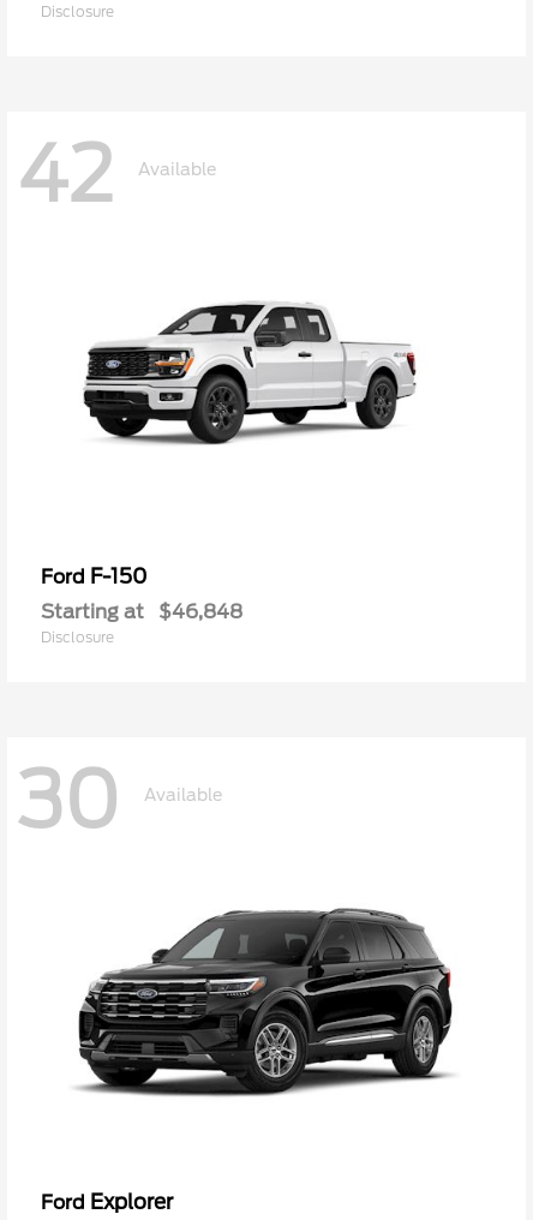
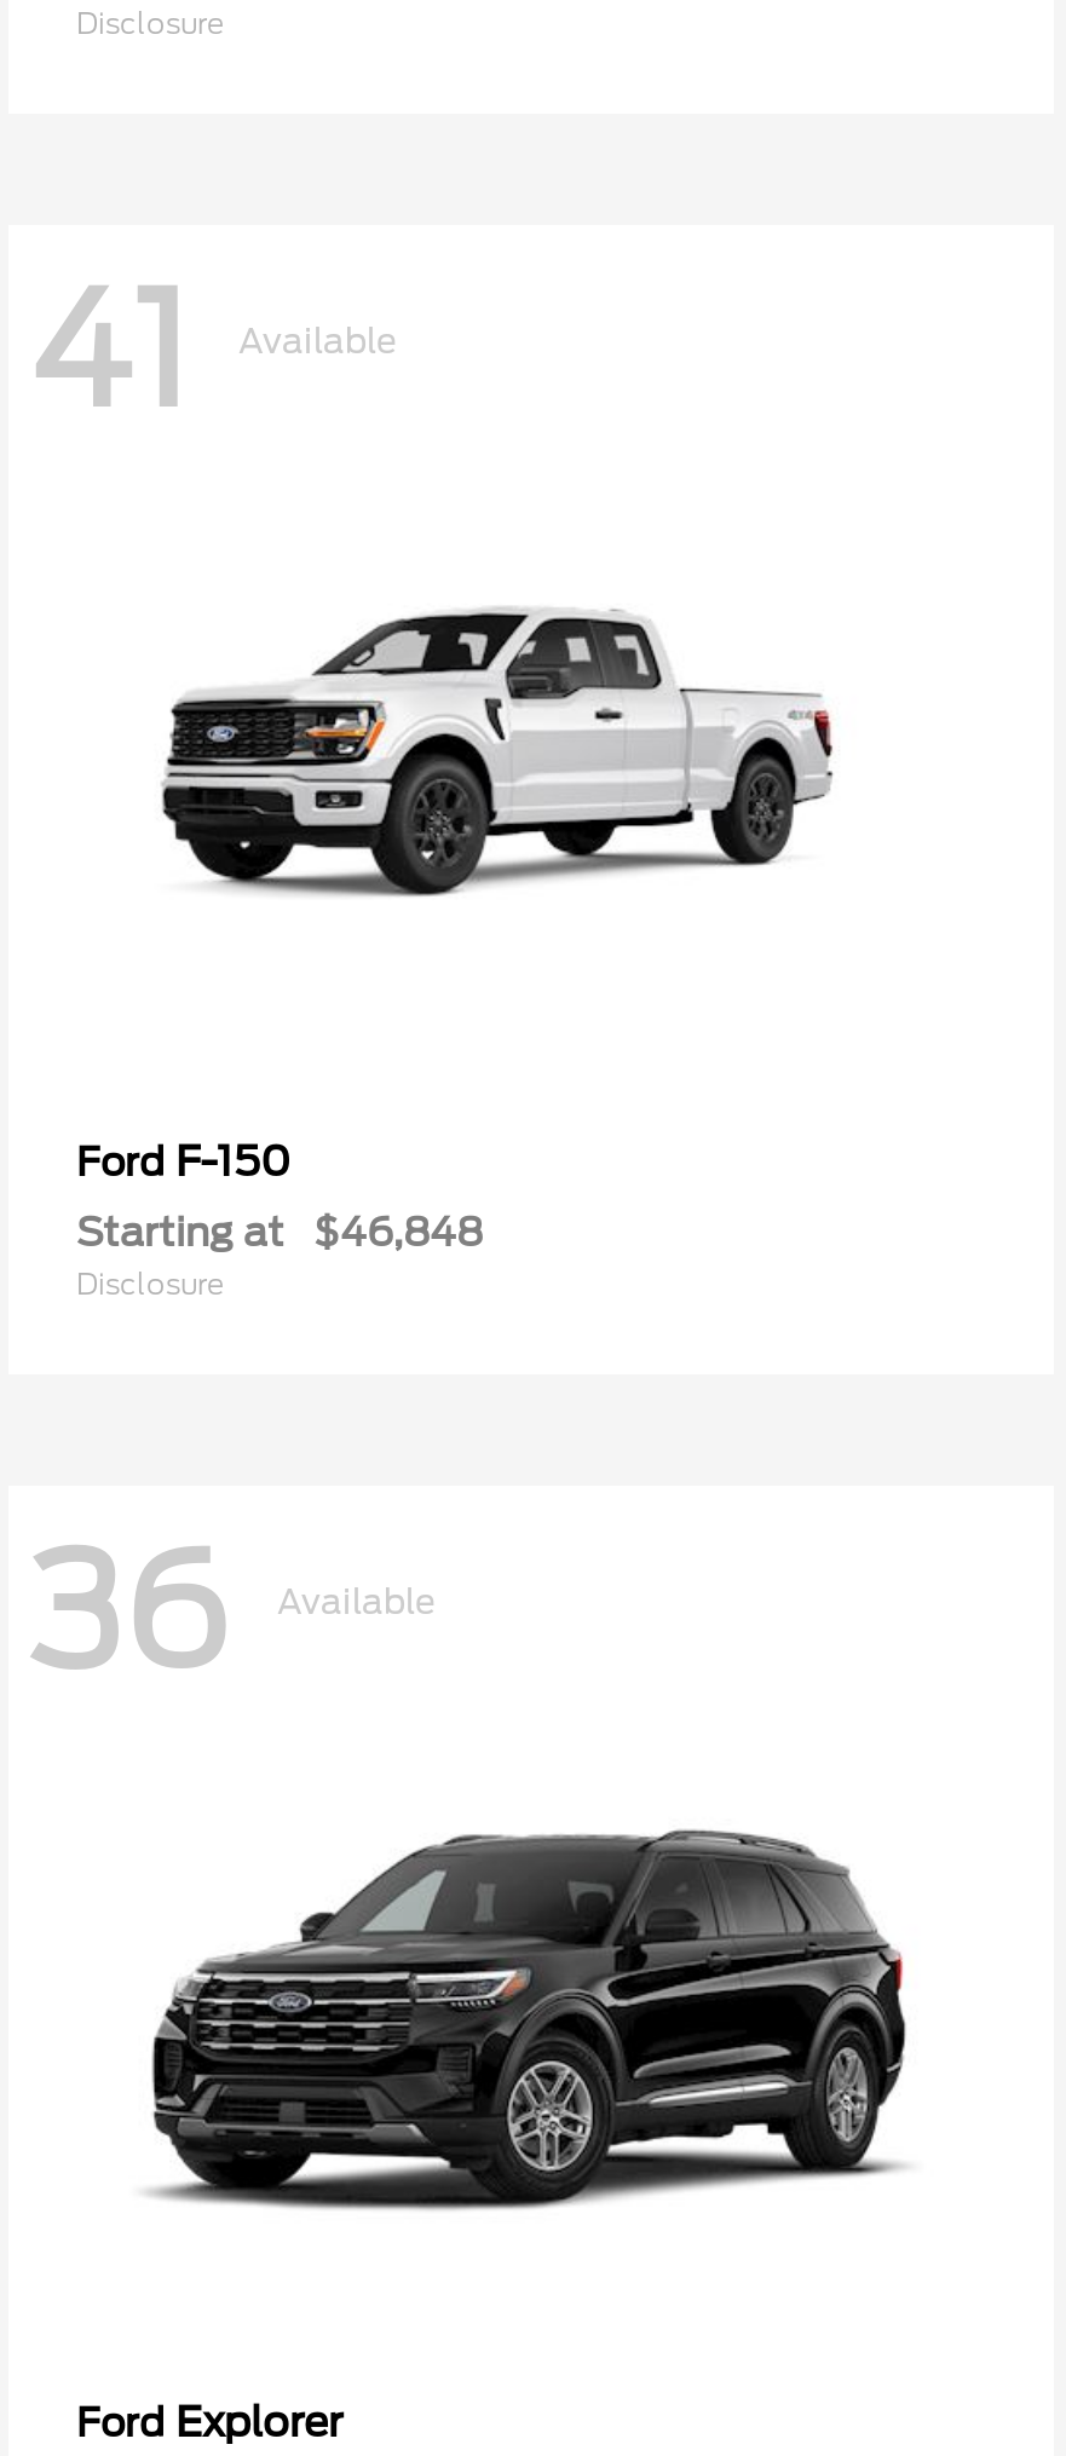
[17,129,216,220] 42 Available -> [28,260,396,444] 41 Available
[17,754,222,846] 30 Available -> [28,1520,434,1704] 36 Available

